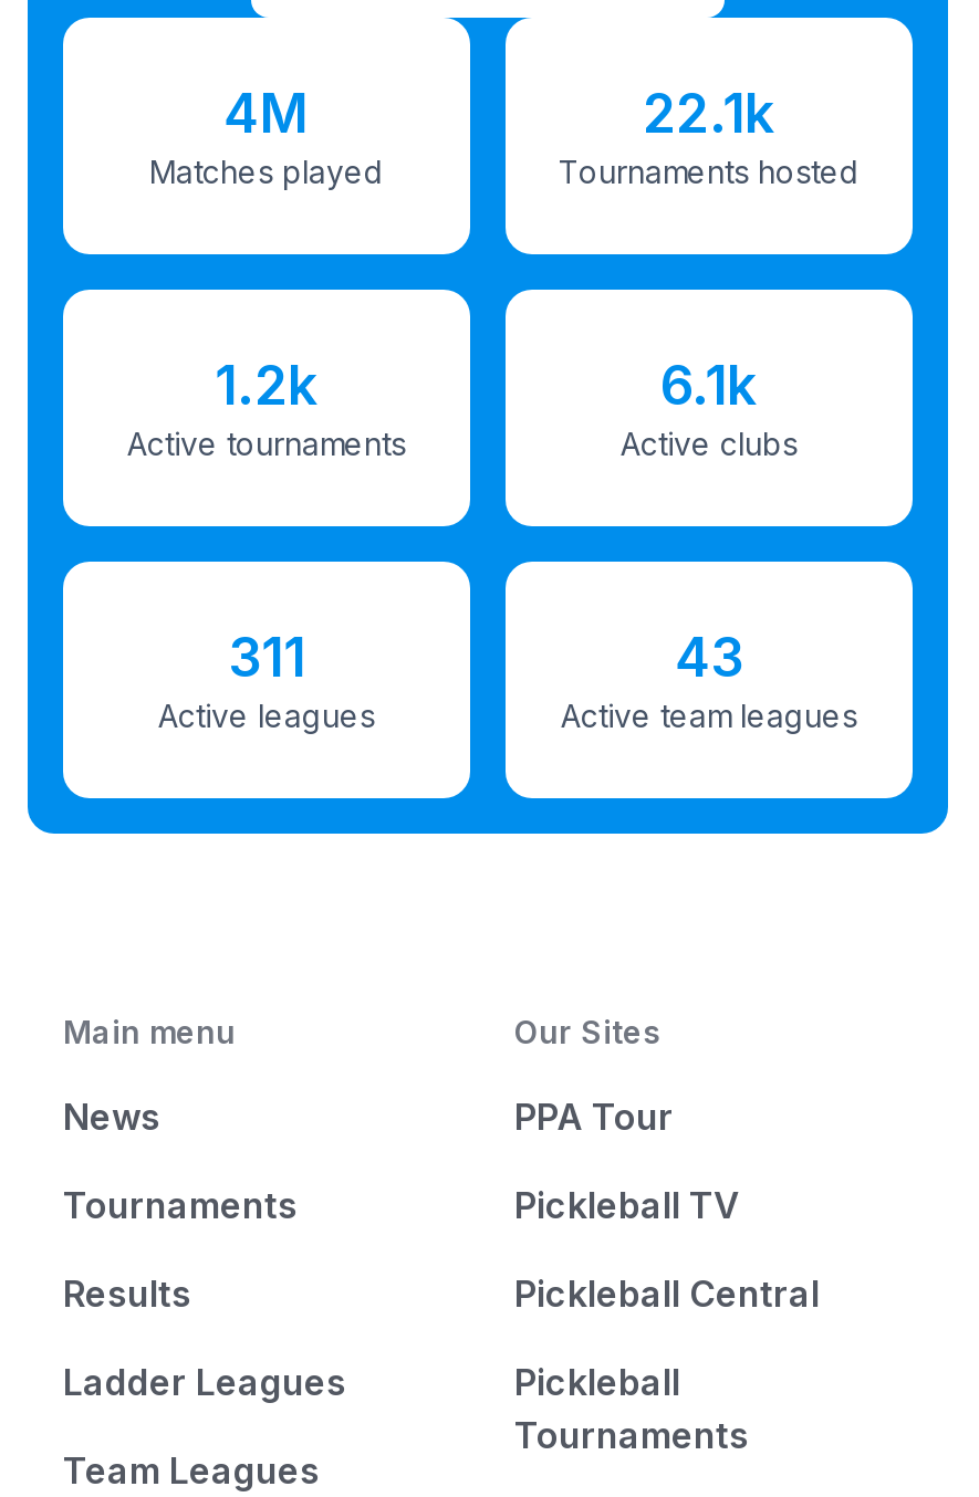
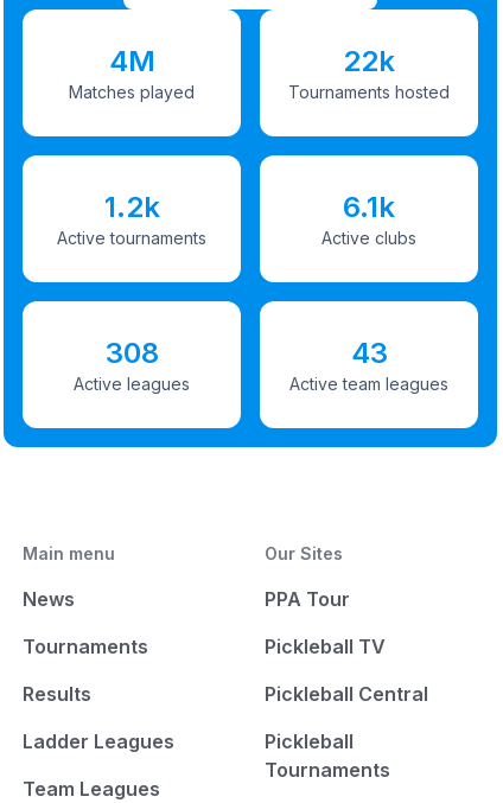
[643,81,775,145] 22.1k -> [343,43,395,78] 22k
[228,625,305,689] 311 -> [105,335,158,369] 308

